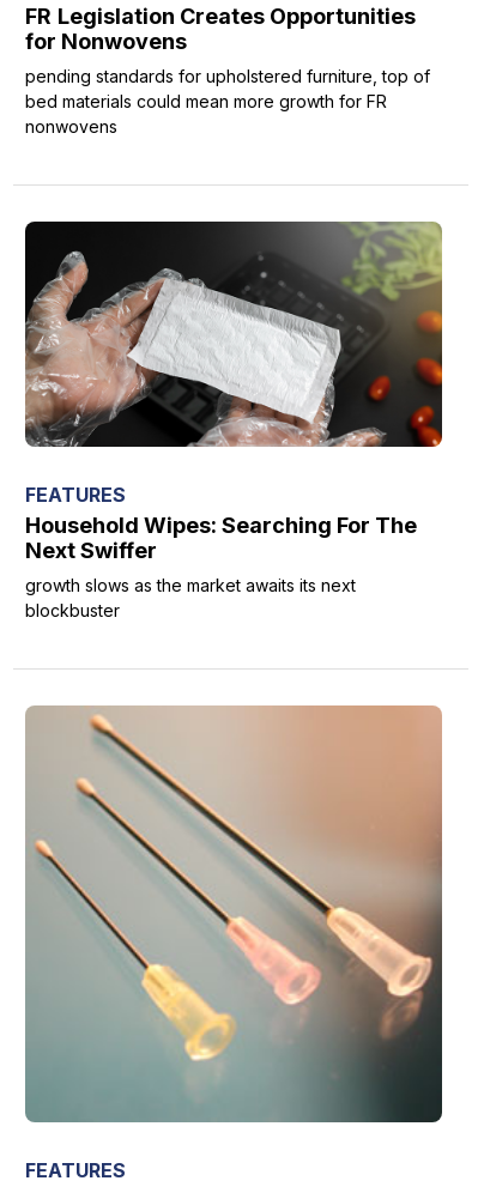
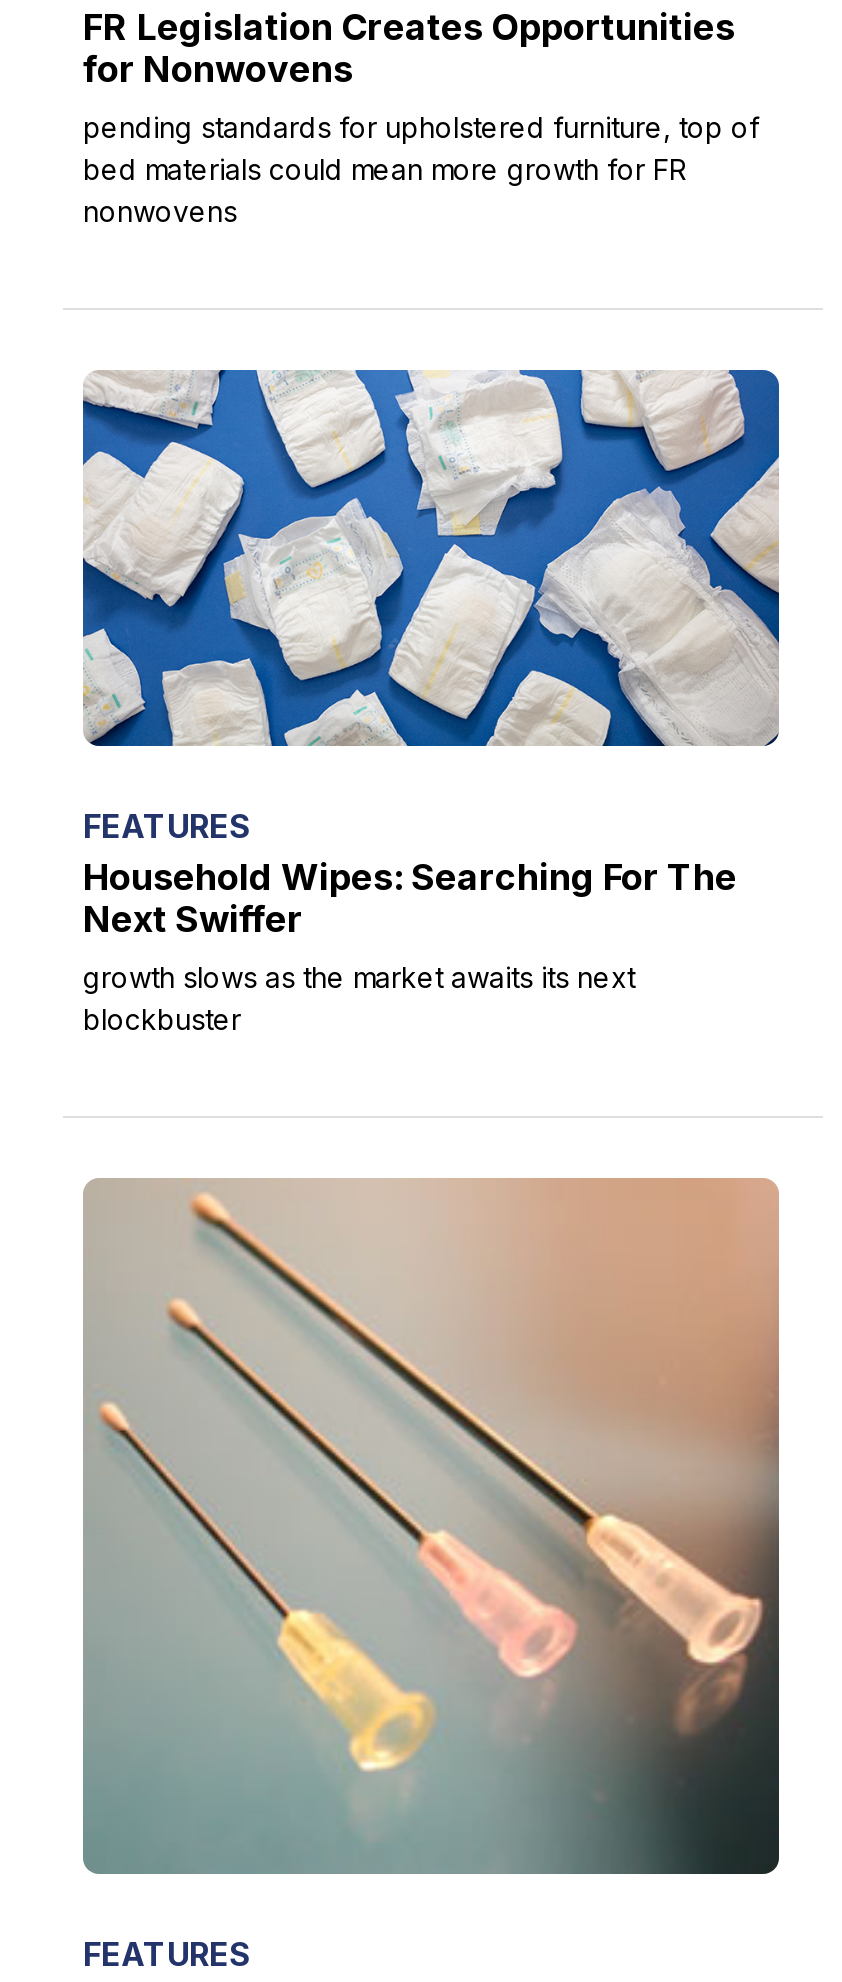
[24,220,443,448] [image] -> [81,368,781,748] [image]

